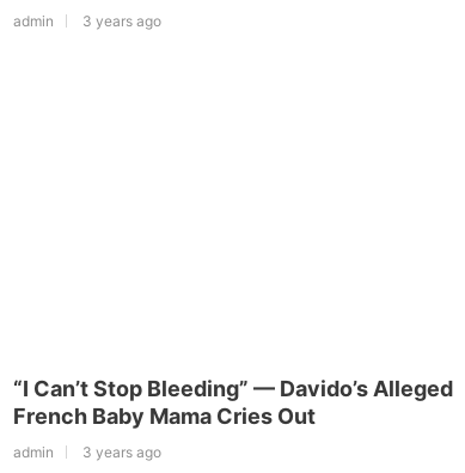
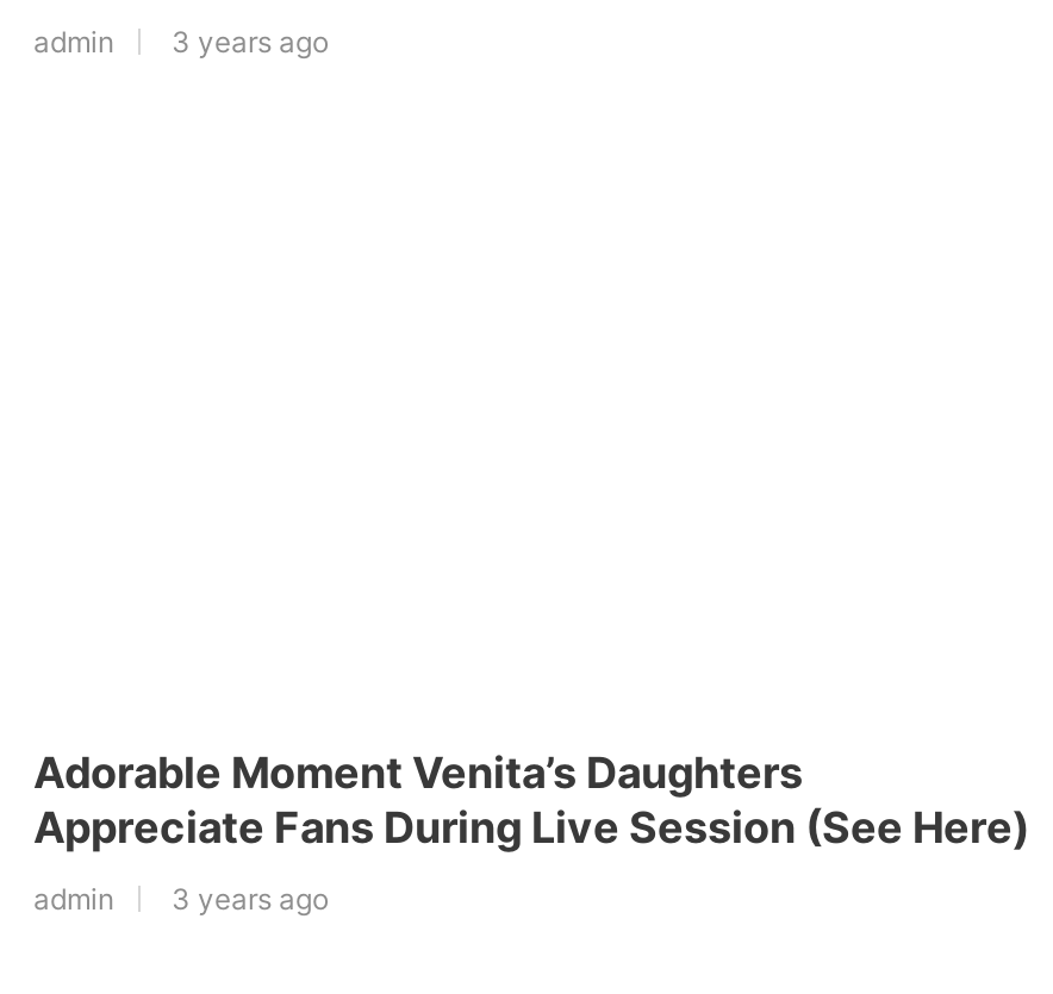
[13,376,453,428] “I Can’t Stop Bleeding” — Davido’s Alleged | French Baby Mama Cries Out -> [33,747,1029,852] Adorable Moment Venita’s Daughters | Appreciate Fans During Live Session (See Here)

